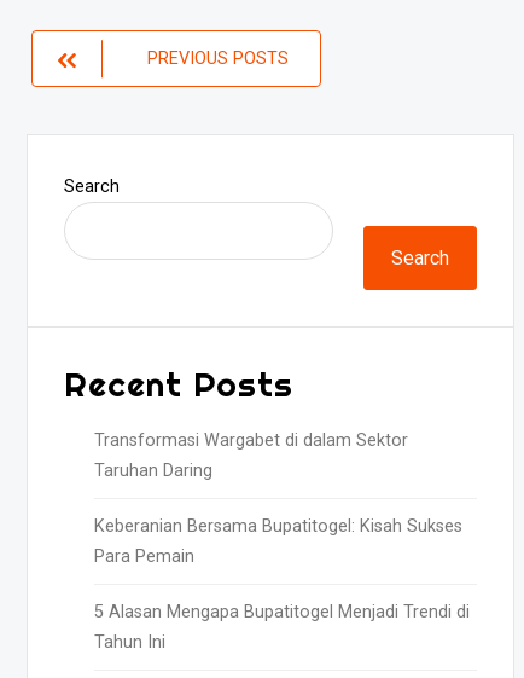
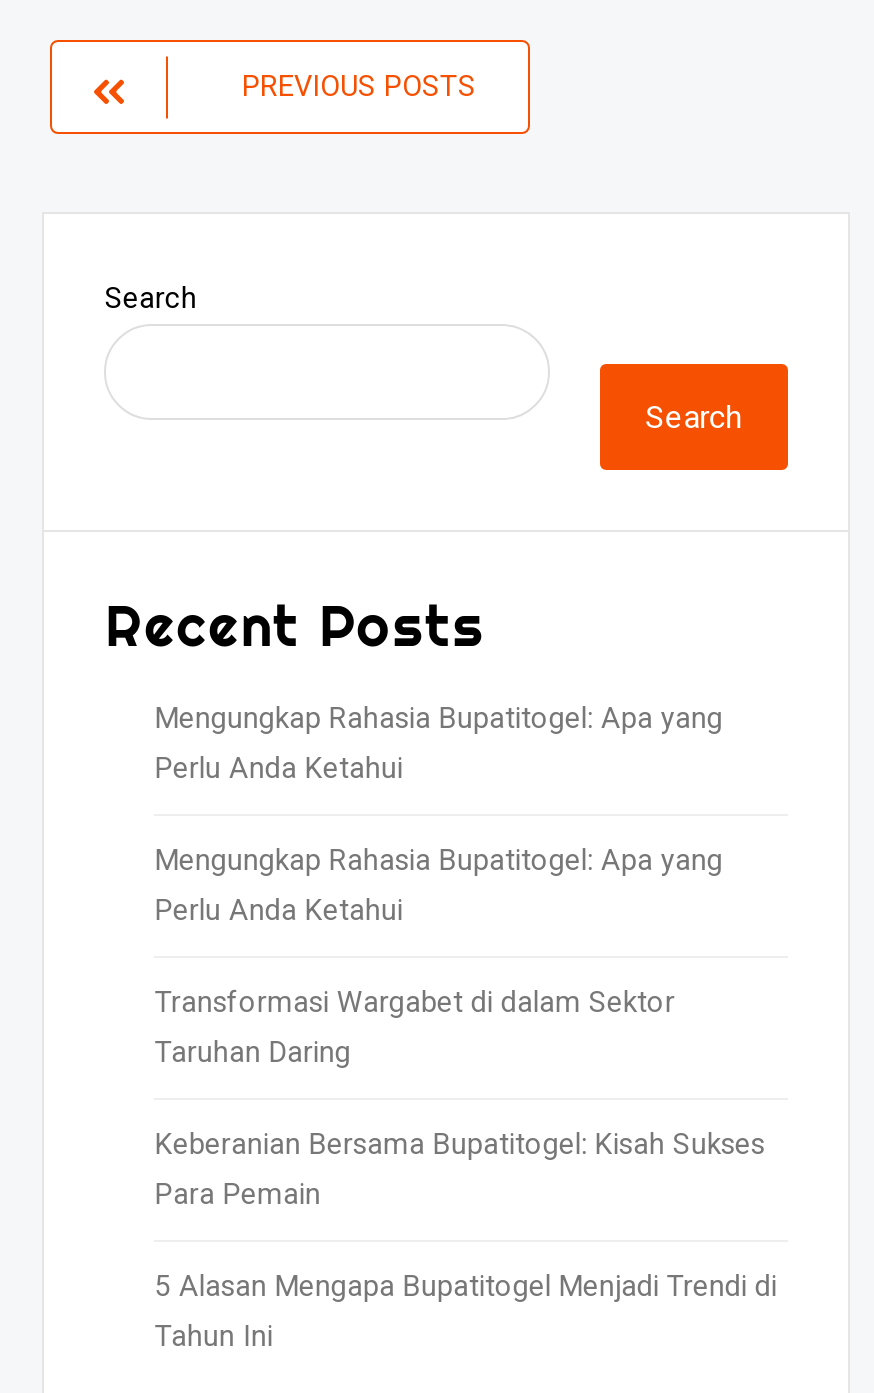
none -> [155,702,723,928] Mengungkap Rahasia Bupatitogel: Apa yang | Perlu Anda Ketahui | Mengungkap Rahasia Bupatitogel: Apa yang | Perlu Anda Ketahui

